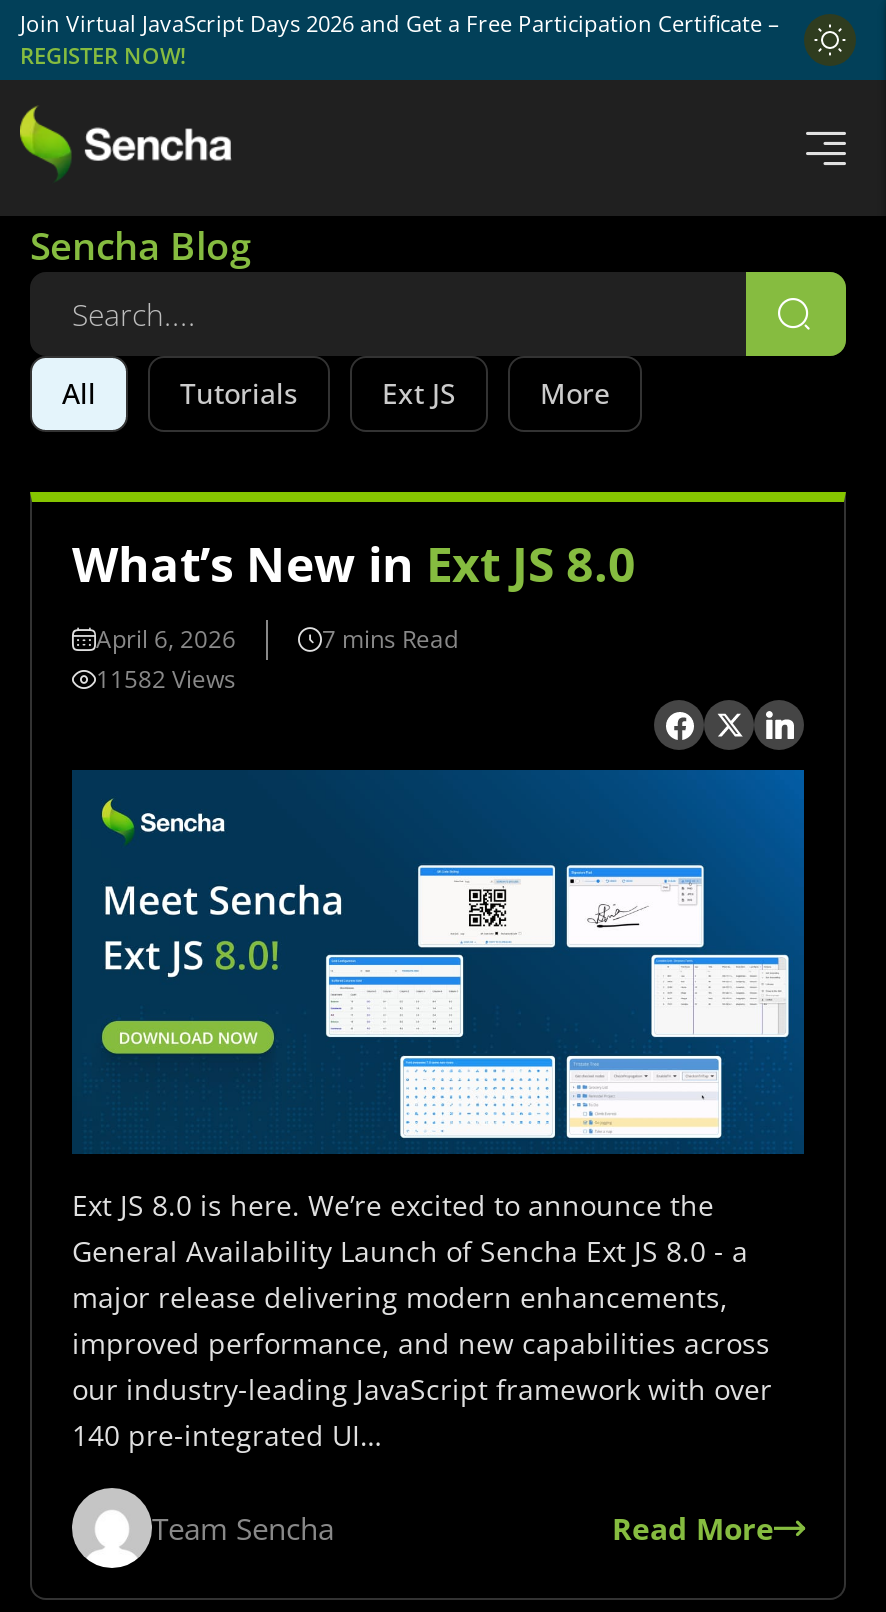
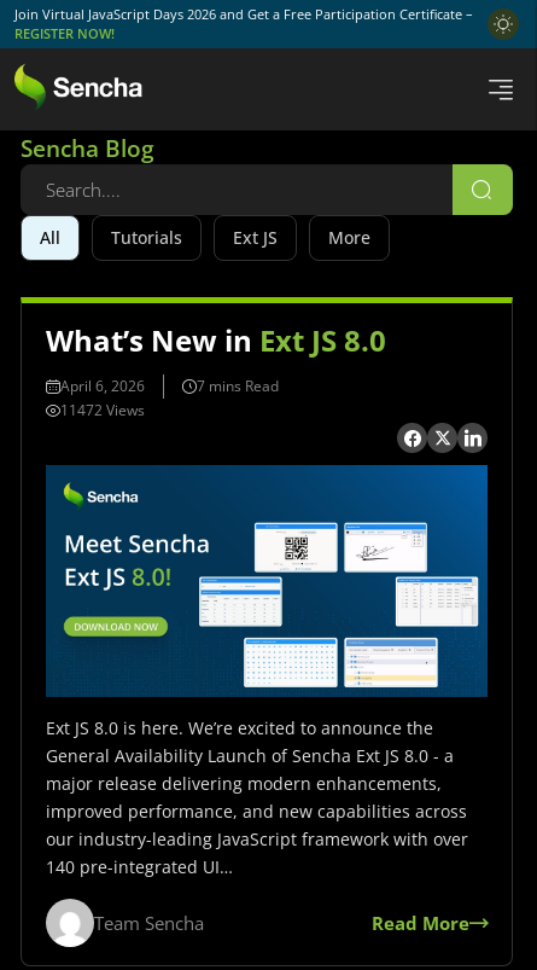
[96,662,236,696] 11582 Views -> [60,400,145,420] 11472 Views

